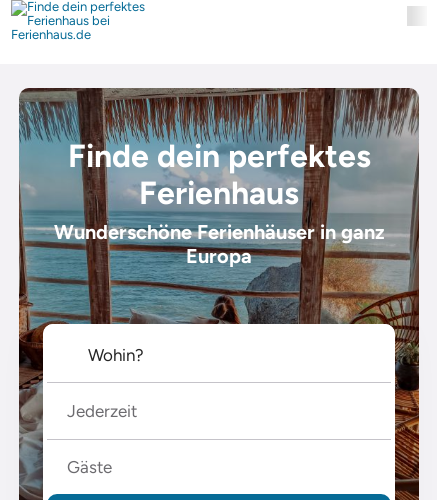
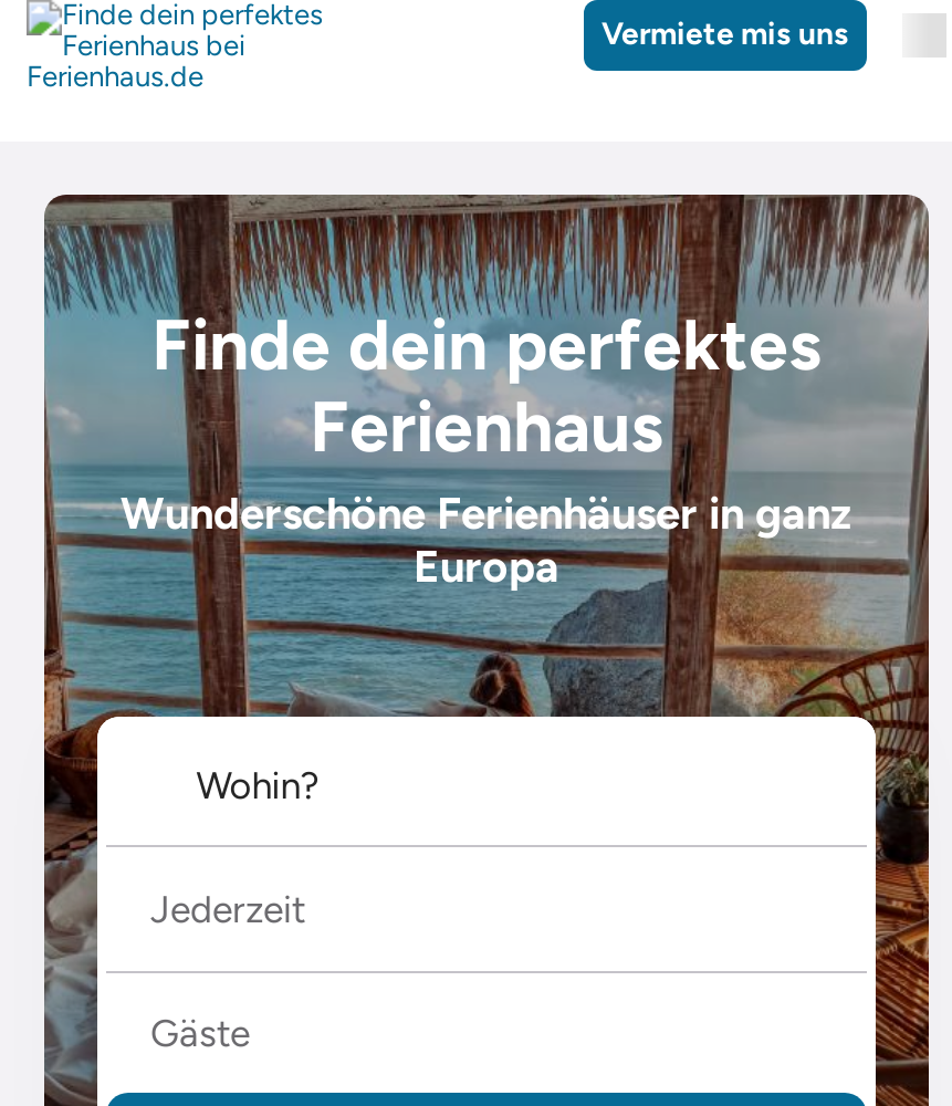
none -> [601,15,849,53] Vermiete mis uns

